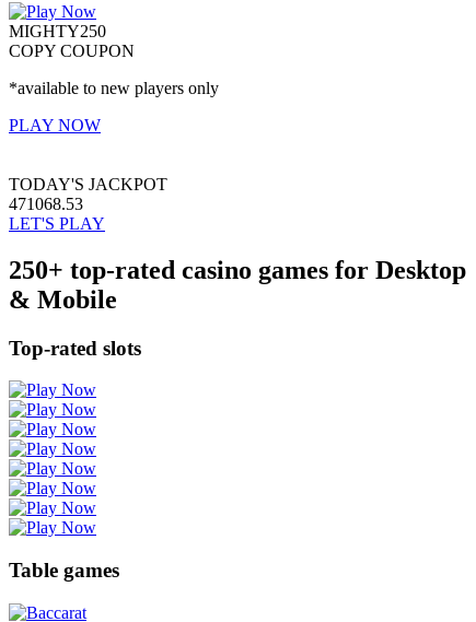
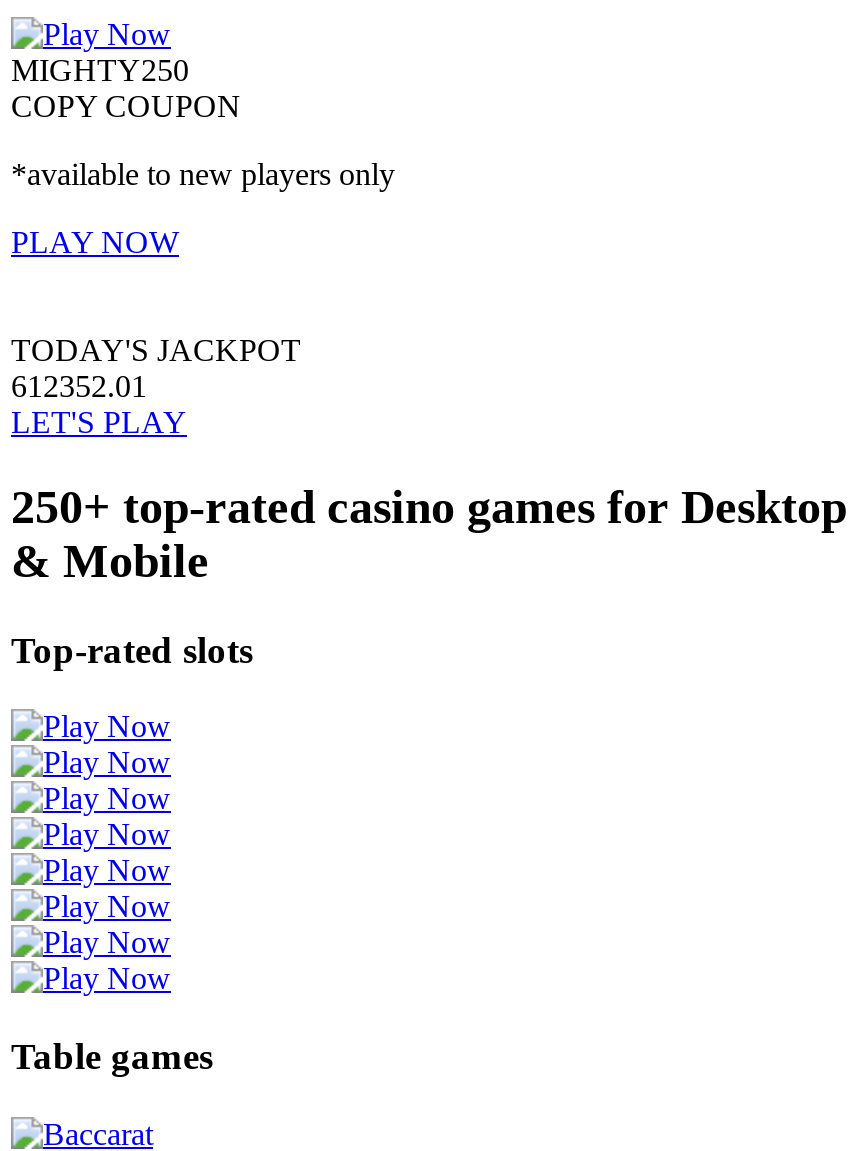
[9,194,83,213] 471068.53 -> [11,369,147,403] 612352.01

